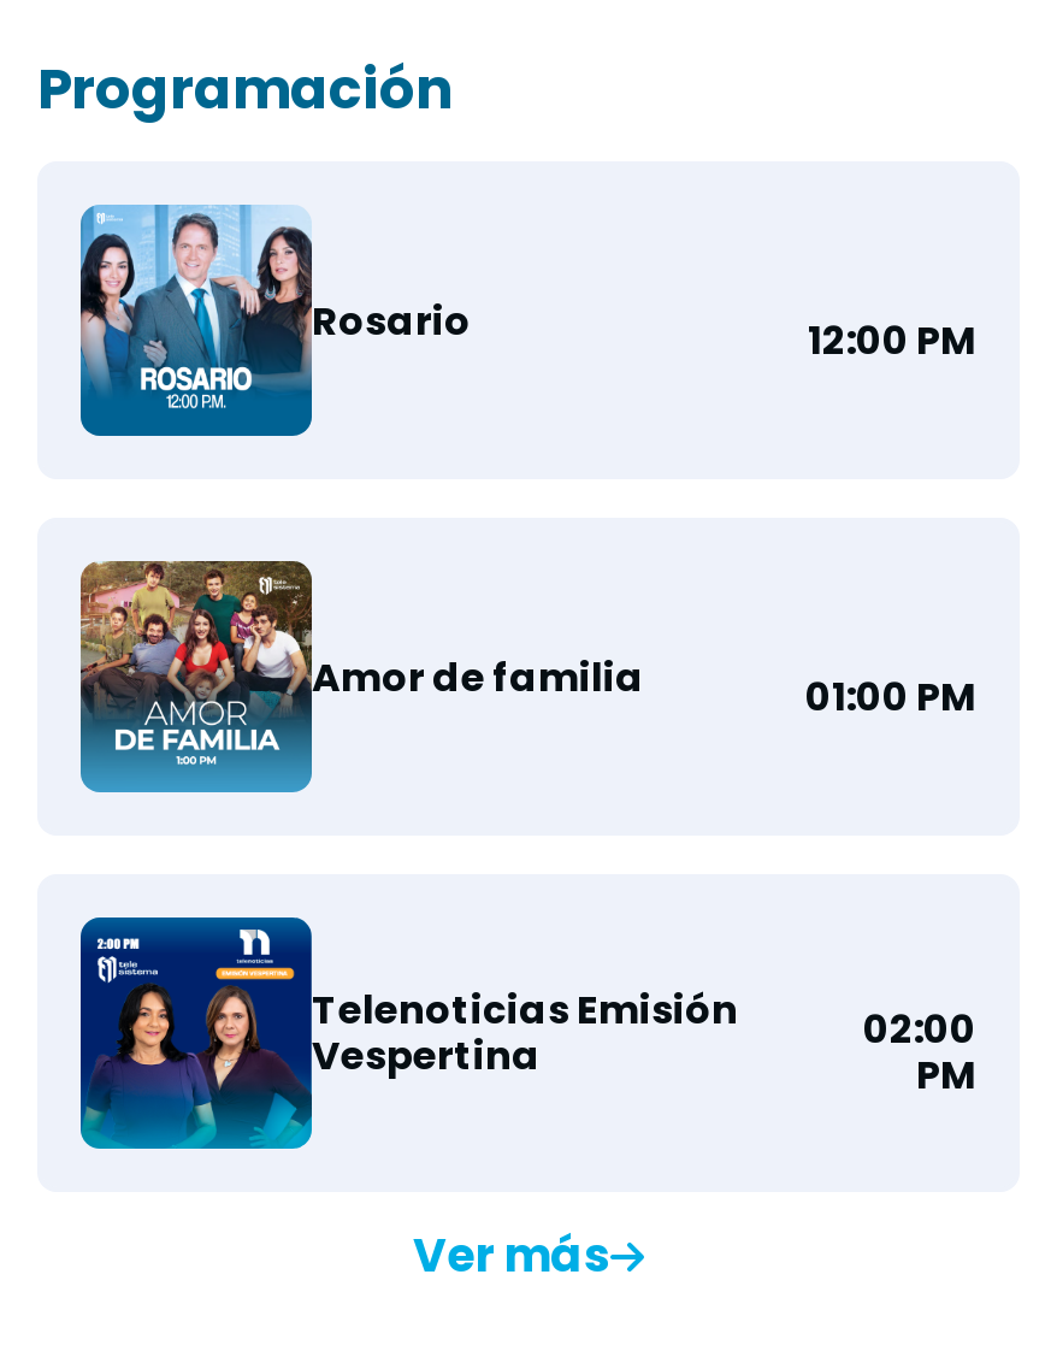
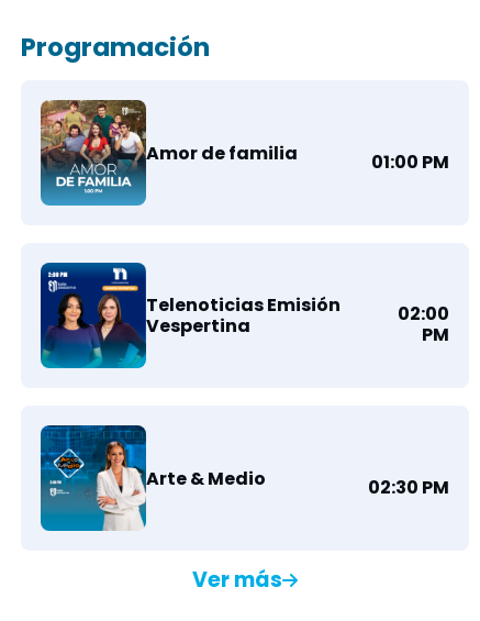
[78,202,976,433] [image] | Rosario | 12:00 PM -> none
moved [76,556,976,1103] -> [38,98,449,347]: [image] | Amor de familia | 01:00 PM | Telenoticias Emisión | Vespertina | 02:00 | PM
none -> [41,425,449,531] [image] | Arte & Medio | 02:30 PM

